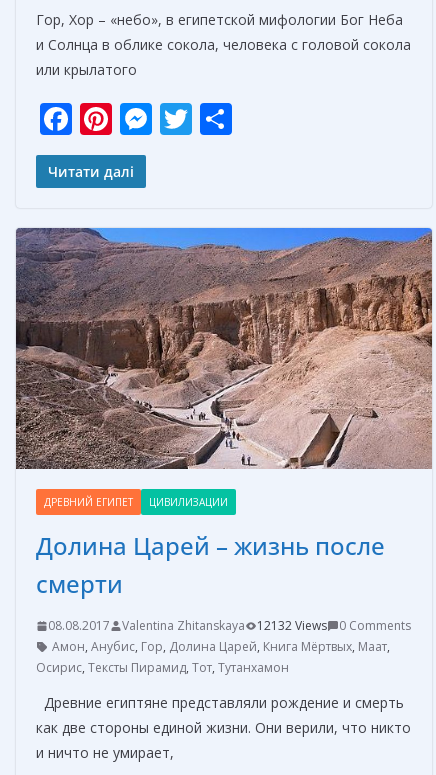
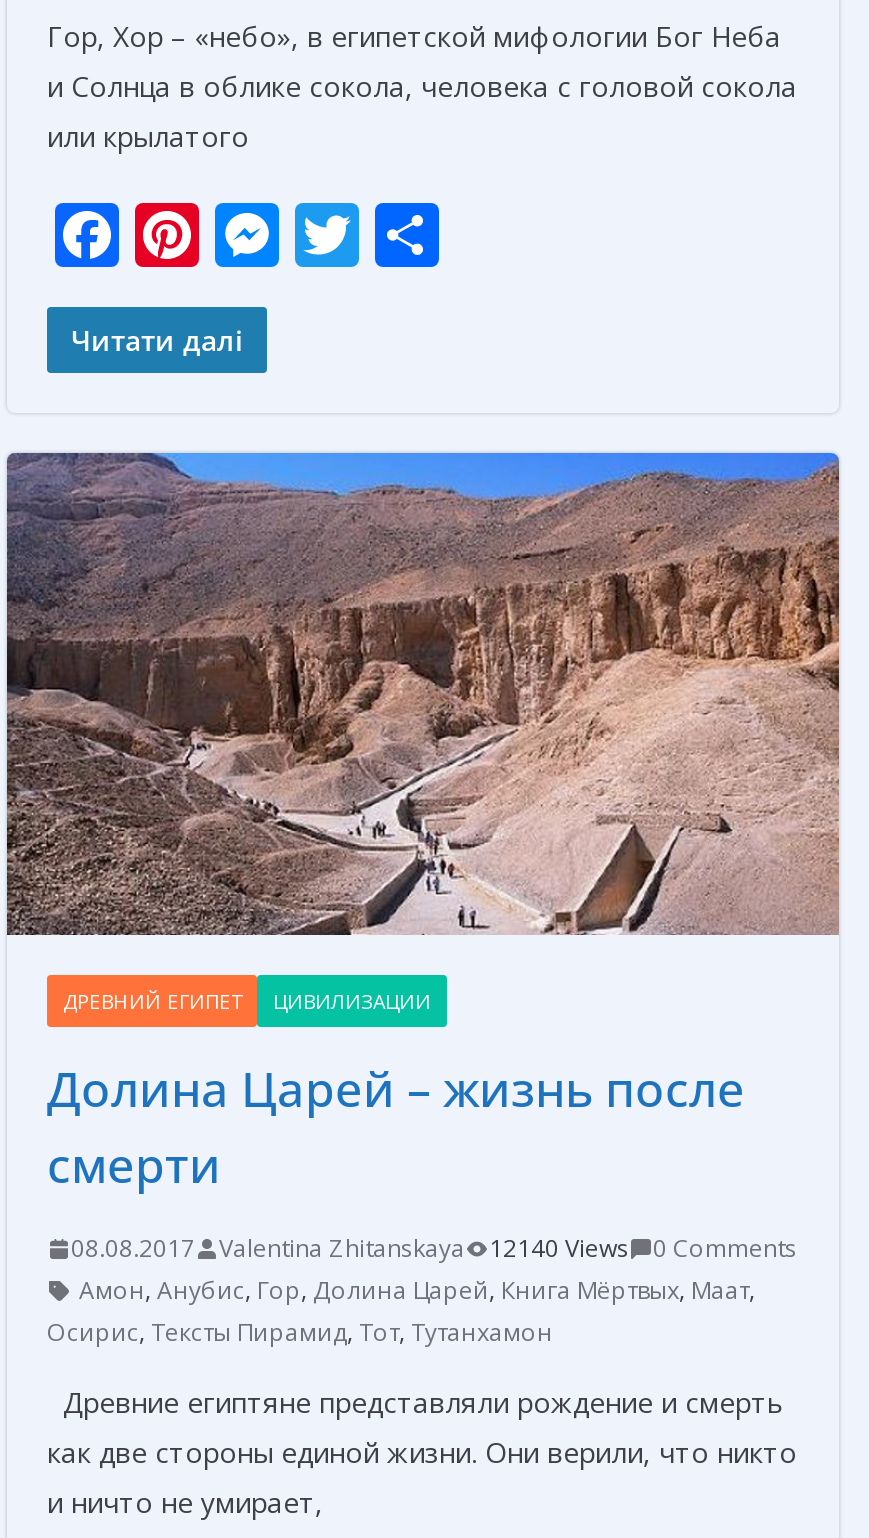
[48,617,411,634] 08.08.2017 Valentina Zhitanskaya 12132 Views 0 Comments -> [71,1231,797,1265] 08.08.2017 Valentina Zhitanskaya 12140 Views 0 Comments

